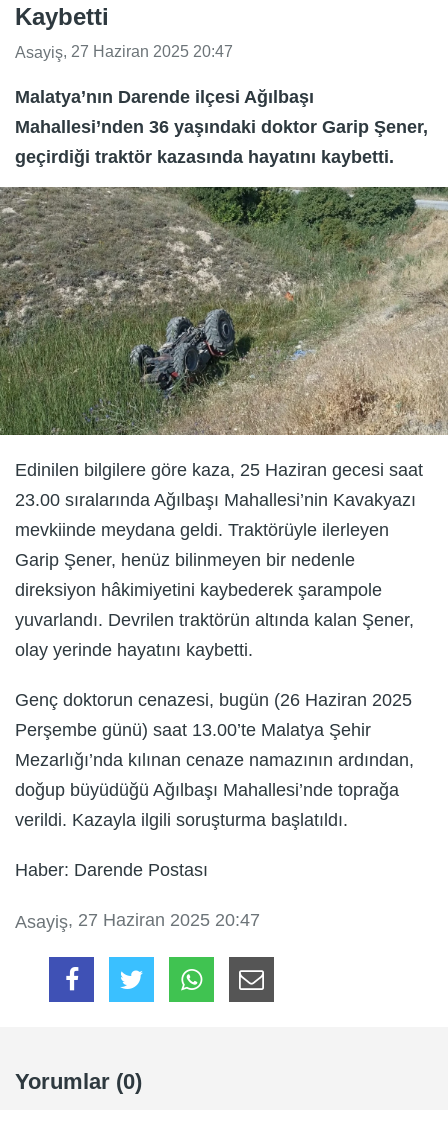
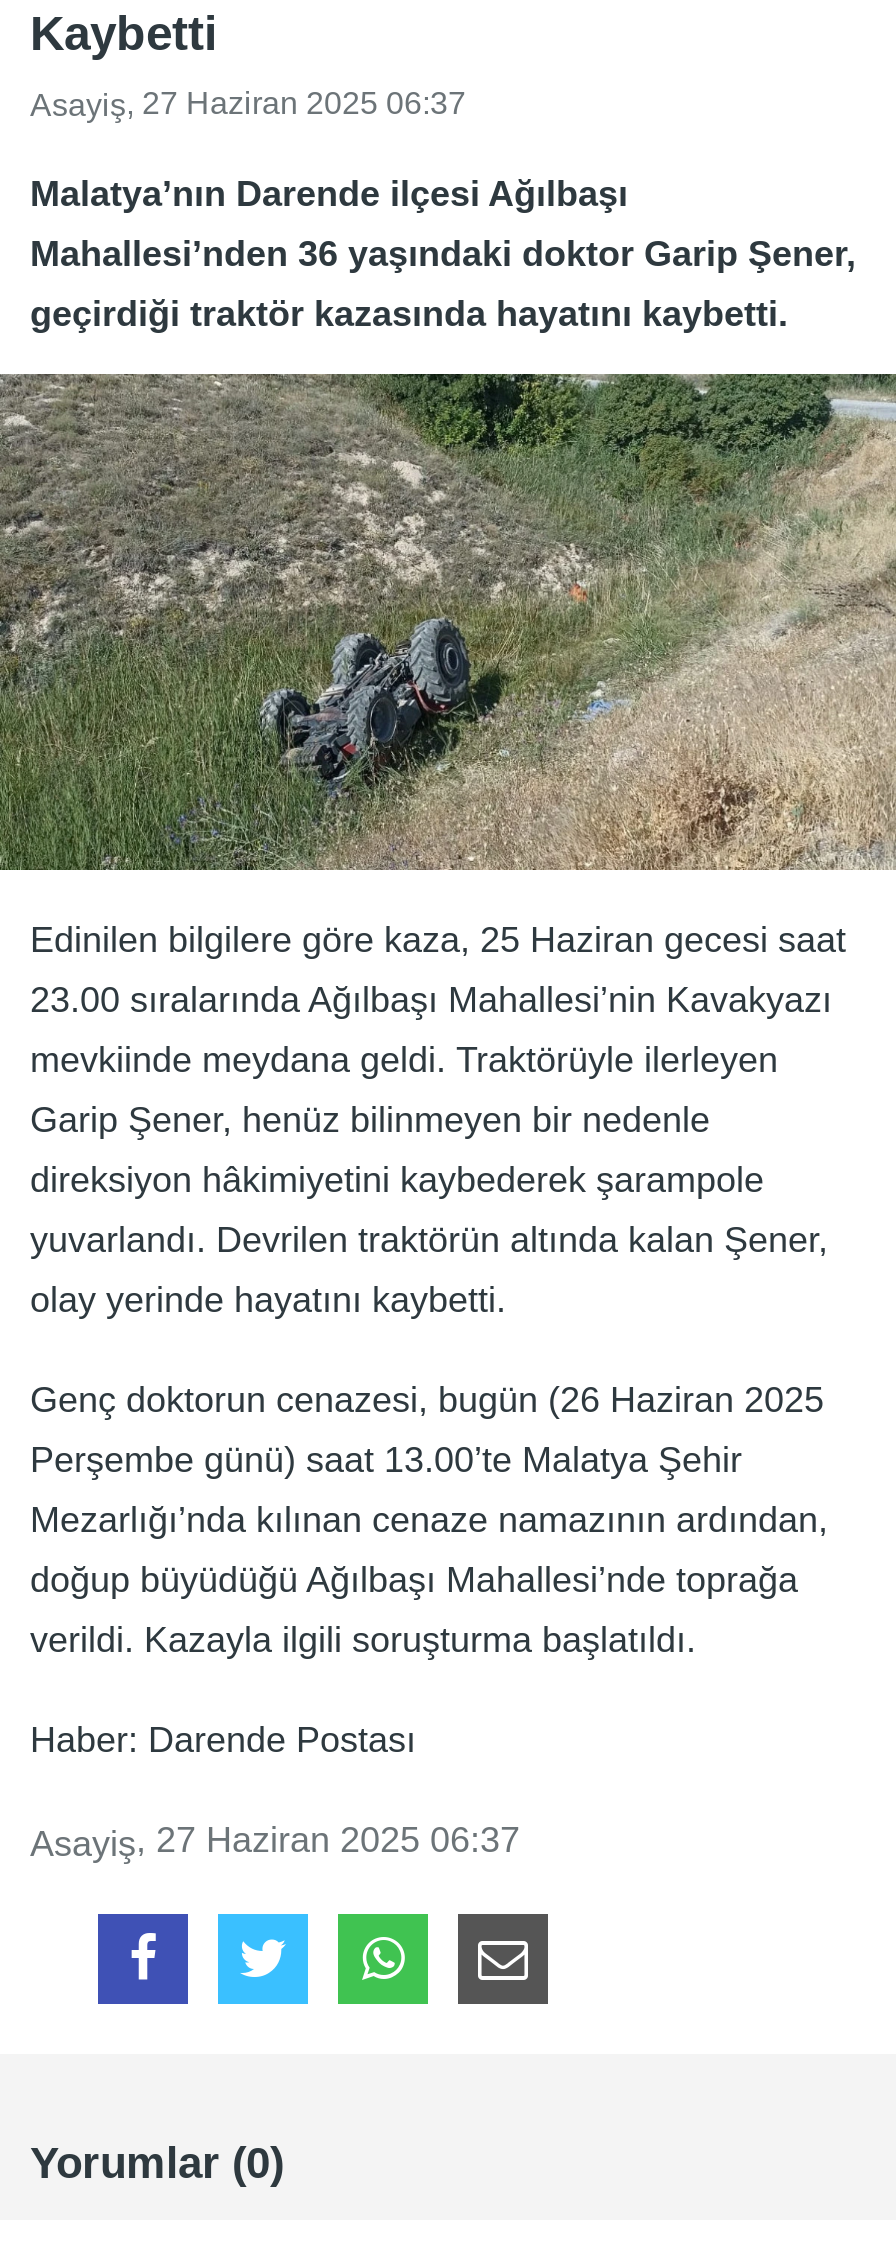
[15,43,233,61] Asayiş, 27 Haziran 2025 20:47 -> [30,86,466,122] Asayiş, 27 Haziran 2025 06:37
[15,910,260,932] Asayiş, 27 Haziran 2025 20:47 -> [30,1821,520,1863] Asayiş, 27 Haziran 2025 06:37

